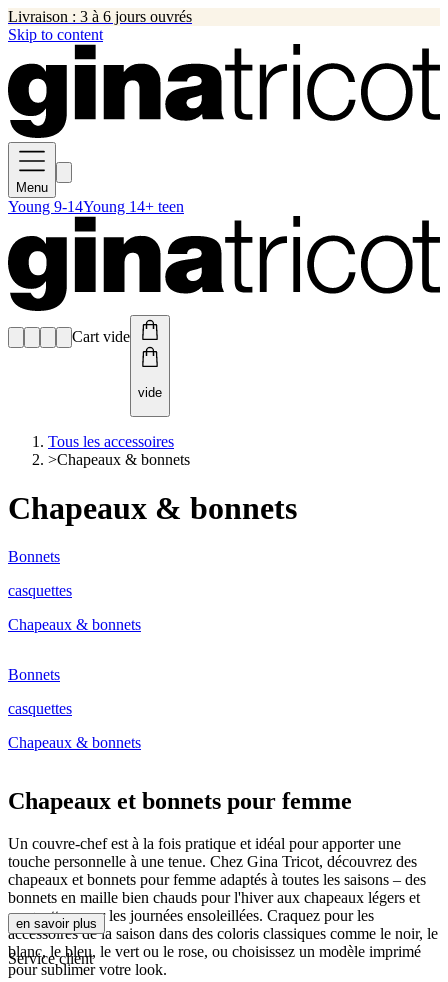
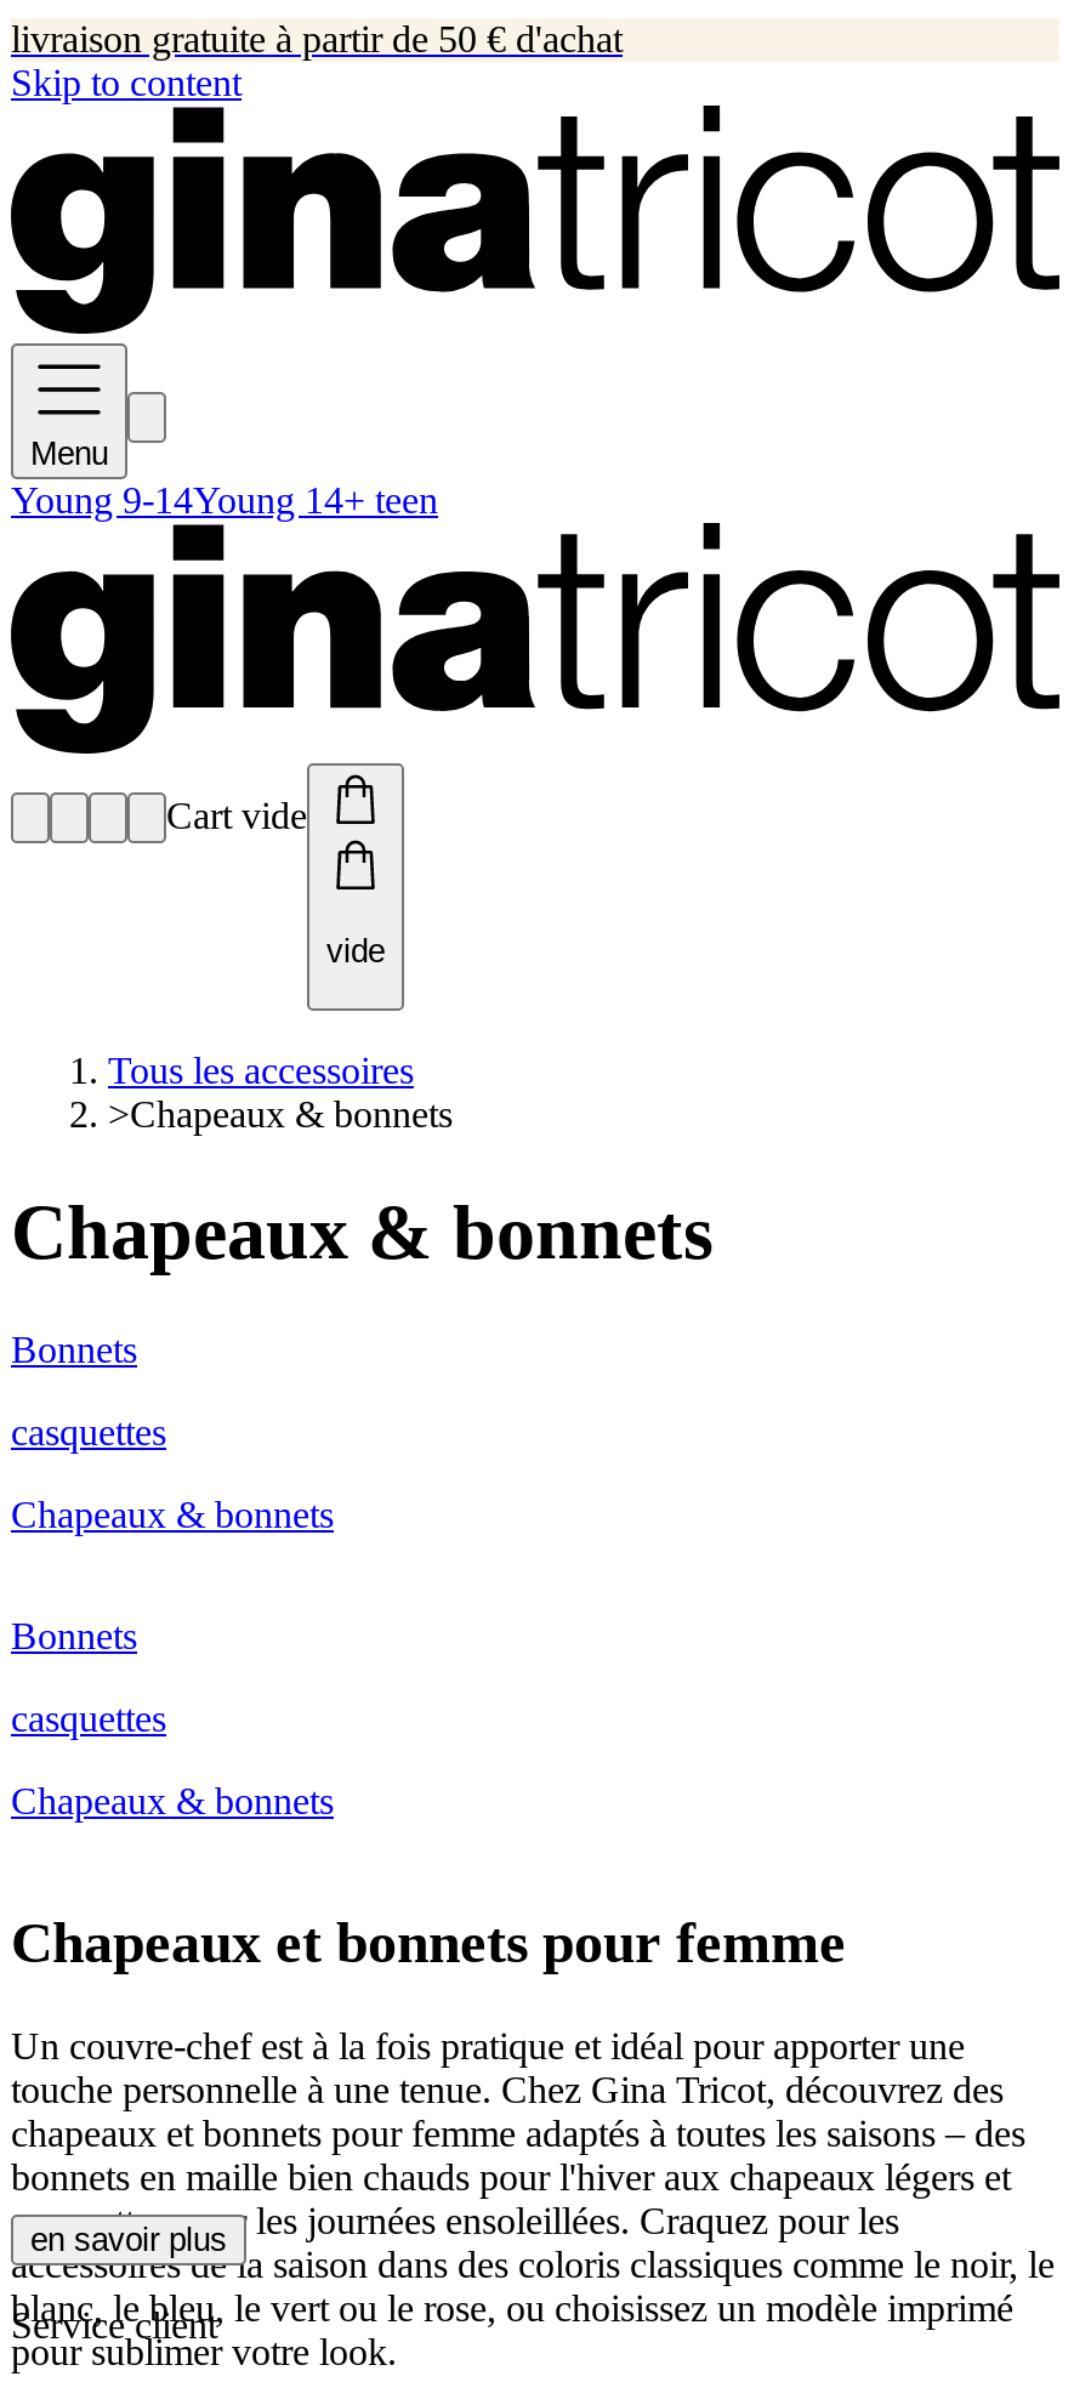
[8,8,192,25] Livraison : 3 à 6 jours ouvrés -> [11,18,623,59] livraison gratuite à partir de 50 € d'achat

